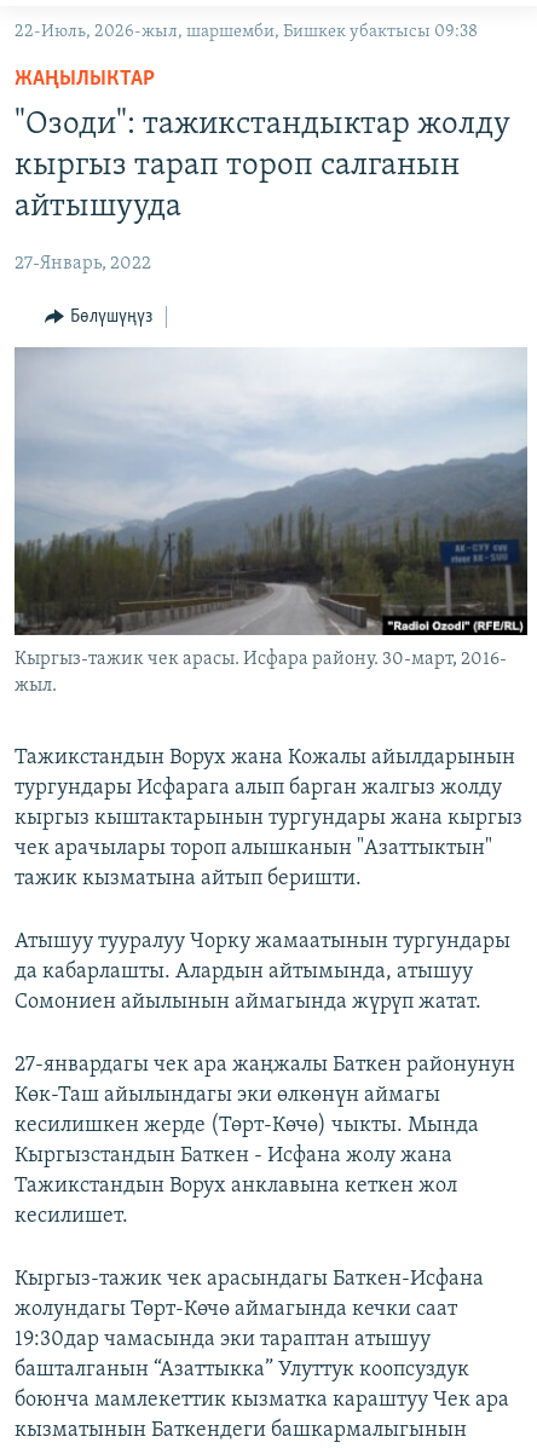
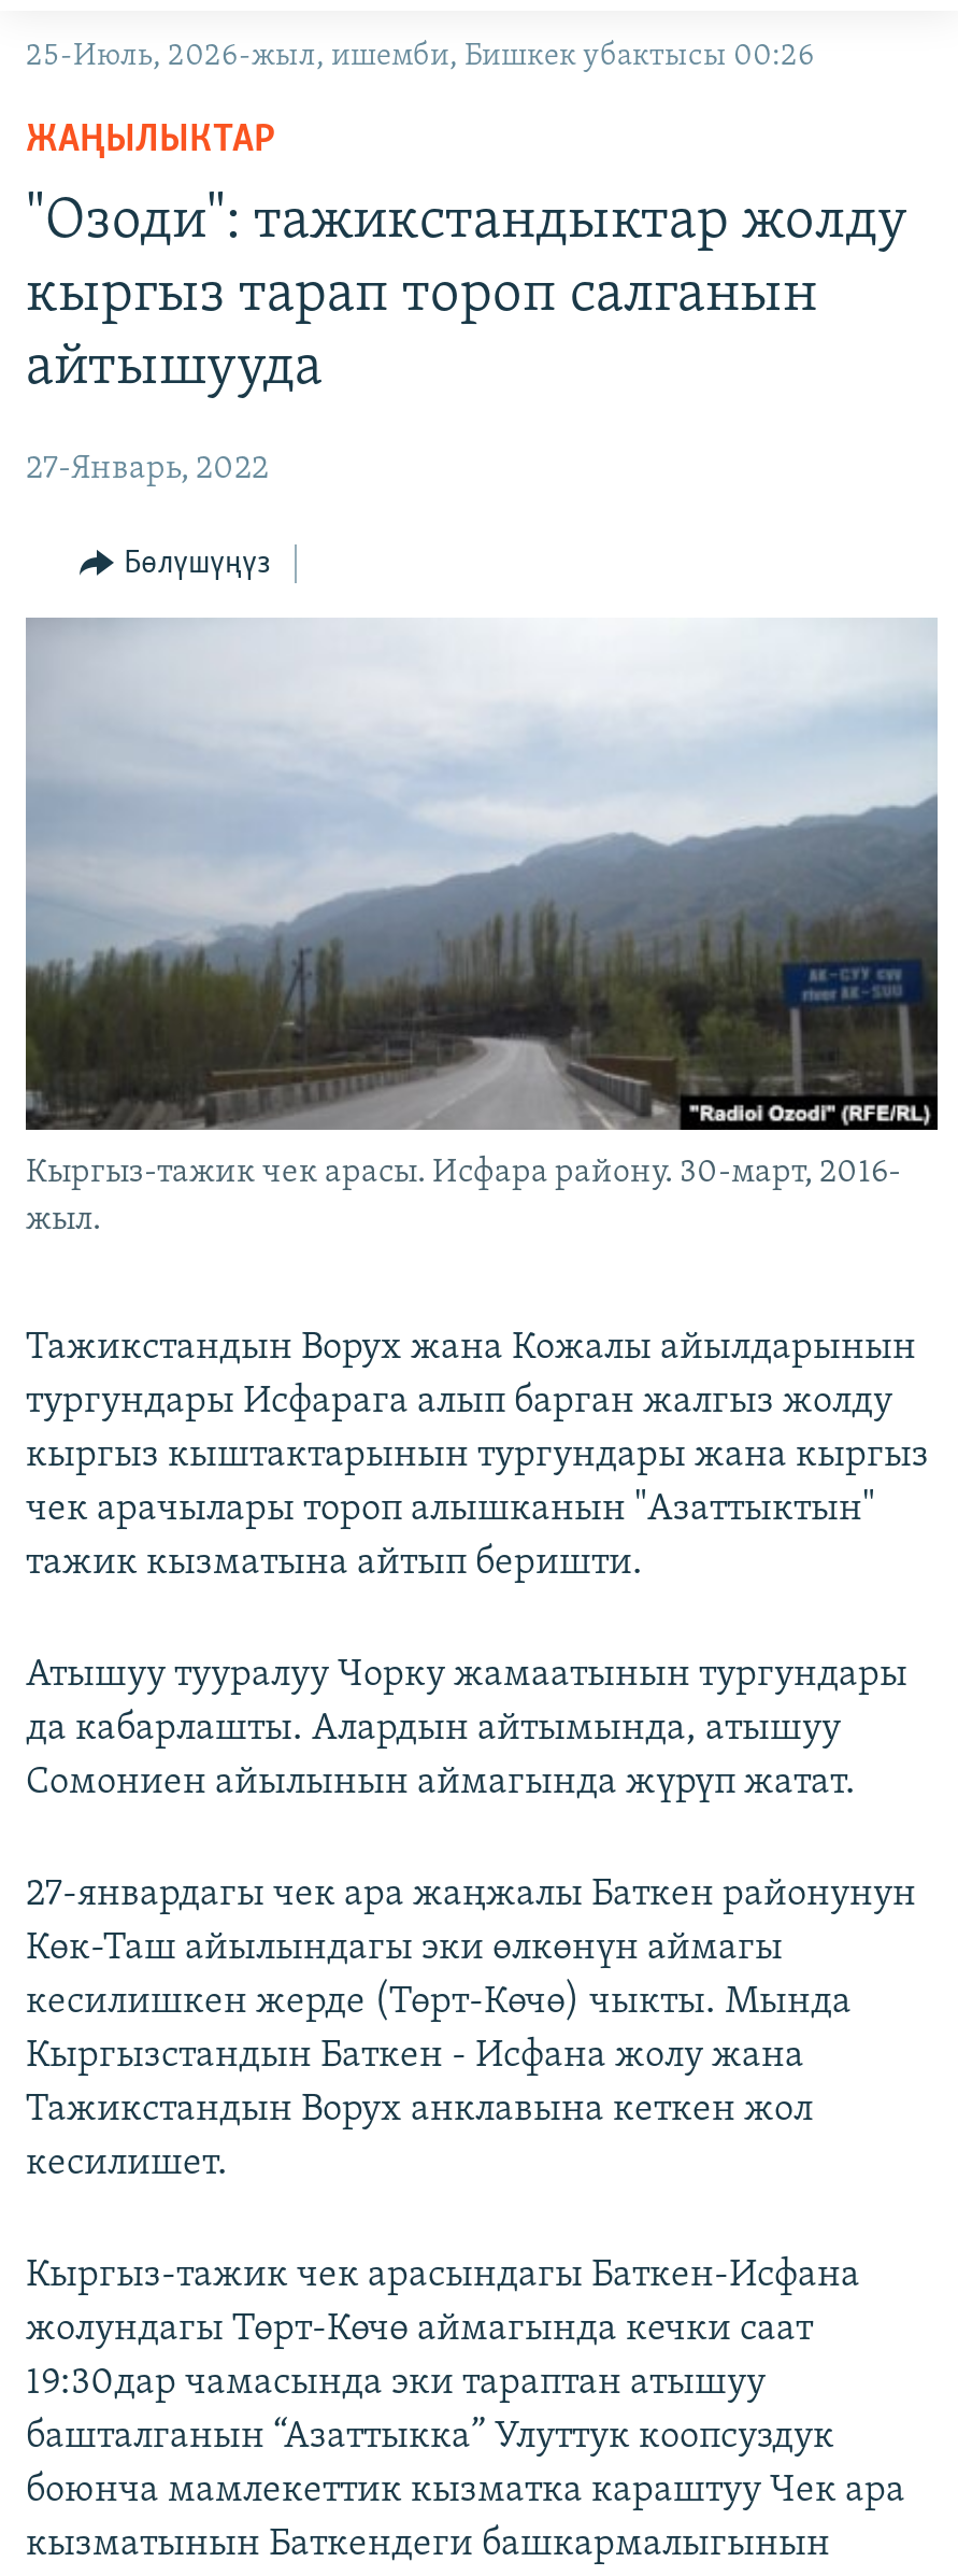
[15,23,478,41] 22-Июль, 2026-жыл, шаршемби, Бишкек убактысы 09:38 -> [26,41,815,73] 25-Июль, 2026-жыл, ишемби, Бишкек убактысы 00:26

